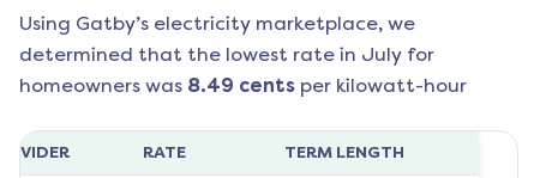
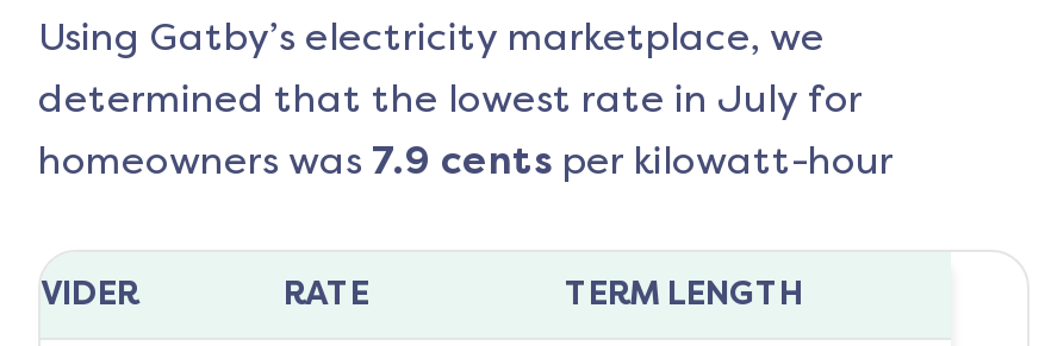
[19,74,467,97] homeowners was 8.49 cents per kilowatt-hour -> [38,139,894,184] homeowners was 7.9 cents per kilowatt-hour

